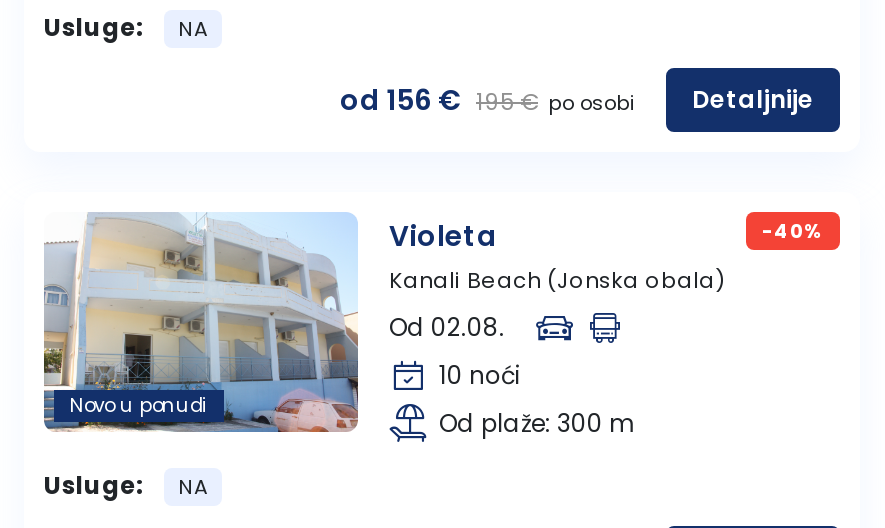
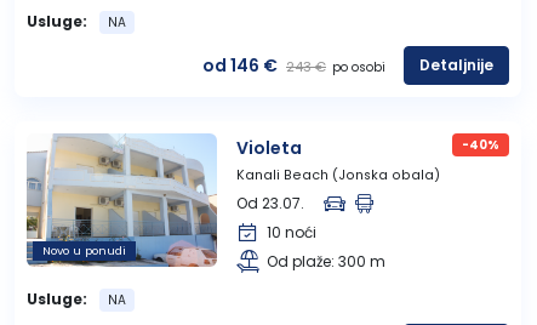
[340,79,814,119] od 156 € 195 € po osobi Detaljnije -> [202,53,493,77] od 146 € 243 € po osobi Detaljnije
[389,309,505,343] Od 02.08. -> [236,192,304,213] Od 23.07.

